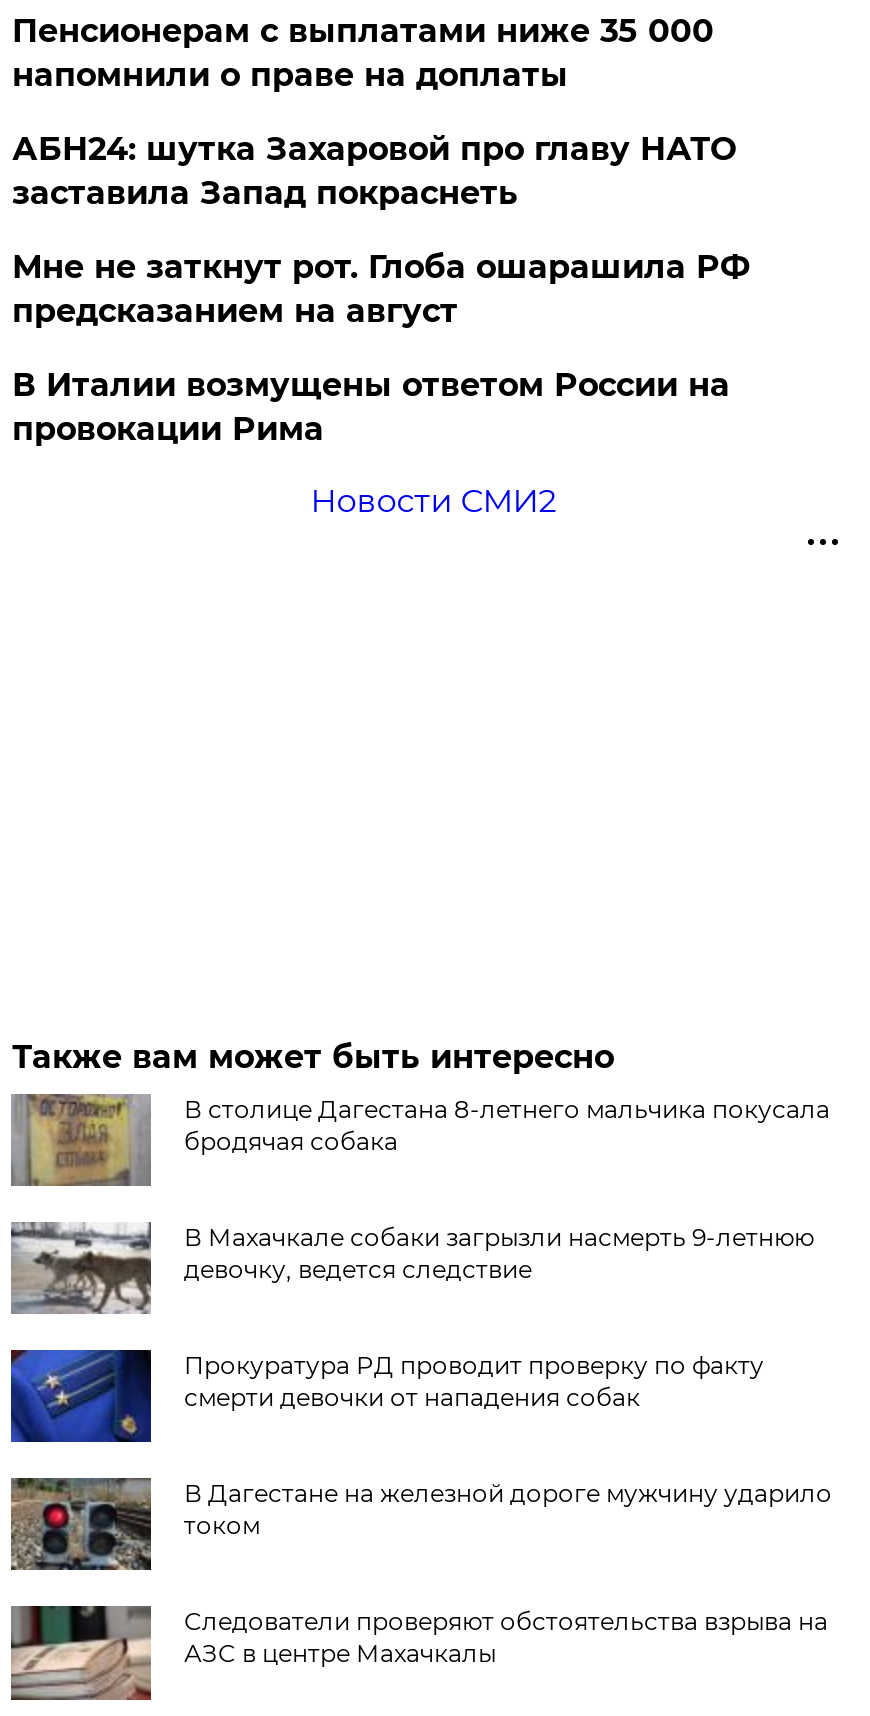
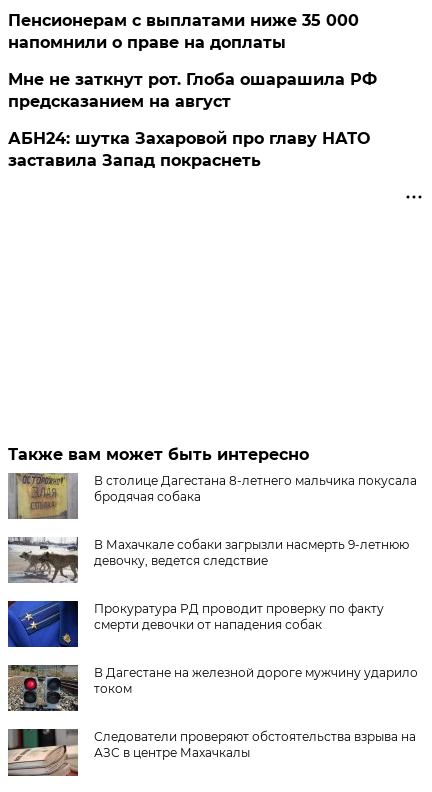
moved [12,130,736,212] -> [8,129,370,170]: АБН24: шутка Захаровой про главу НАТО | заставила Запад покраснеть
[12,366,730,520] В Италии возмущены ответом России на | провокации Рима | Новости СМИ2 -> none

